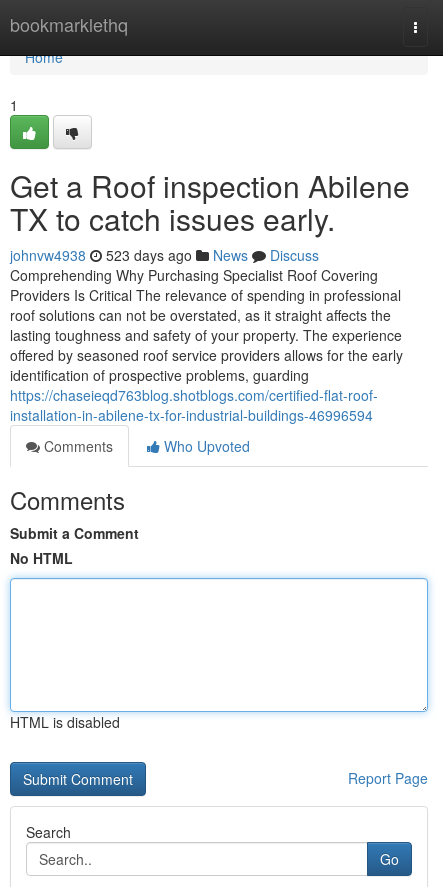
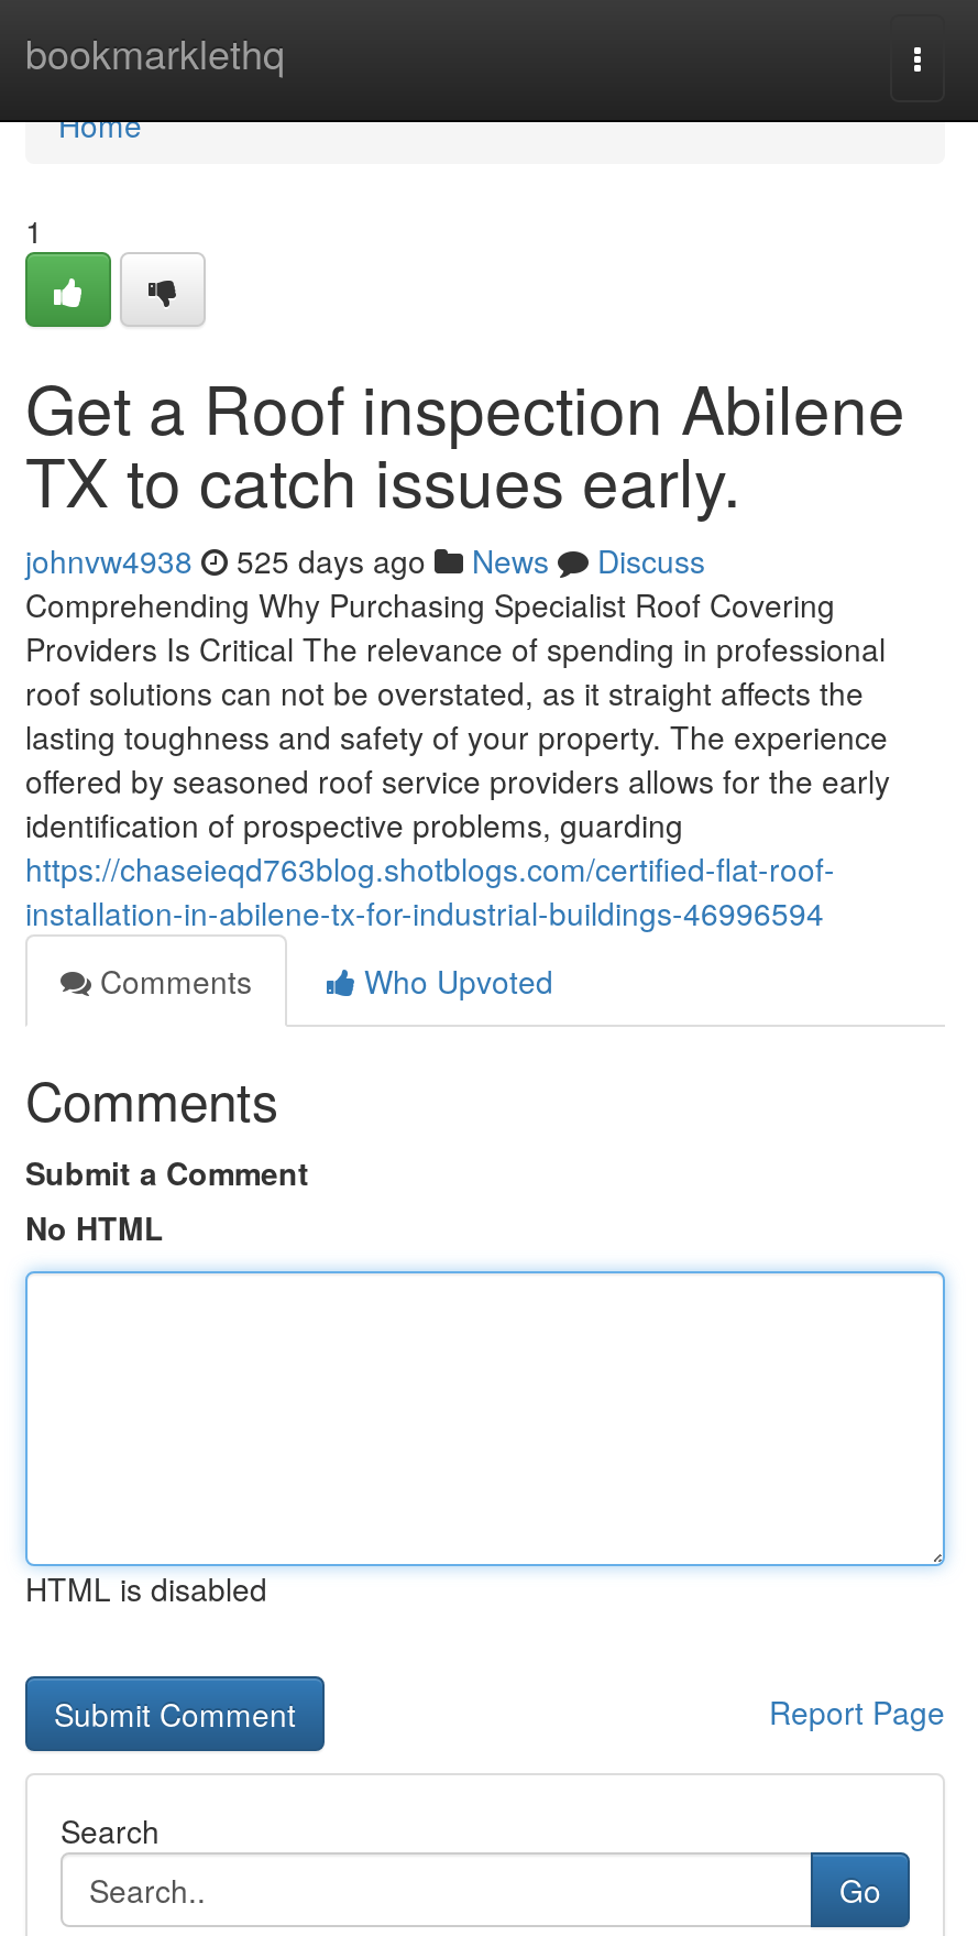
[10,245,319,265] johnvw4938 523 days ago News Discuss -> [25,538,705,582] johnvw4938 525 days ago News Discuss

